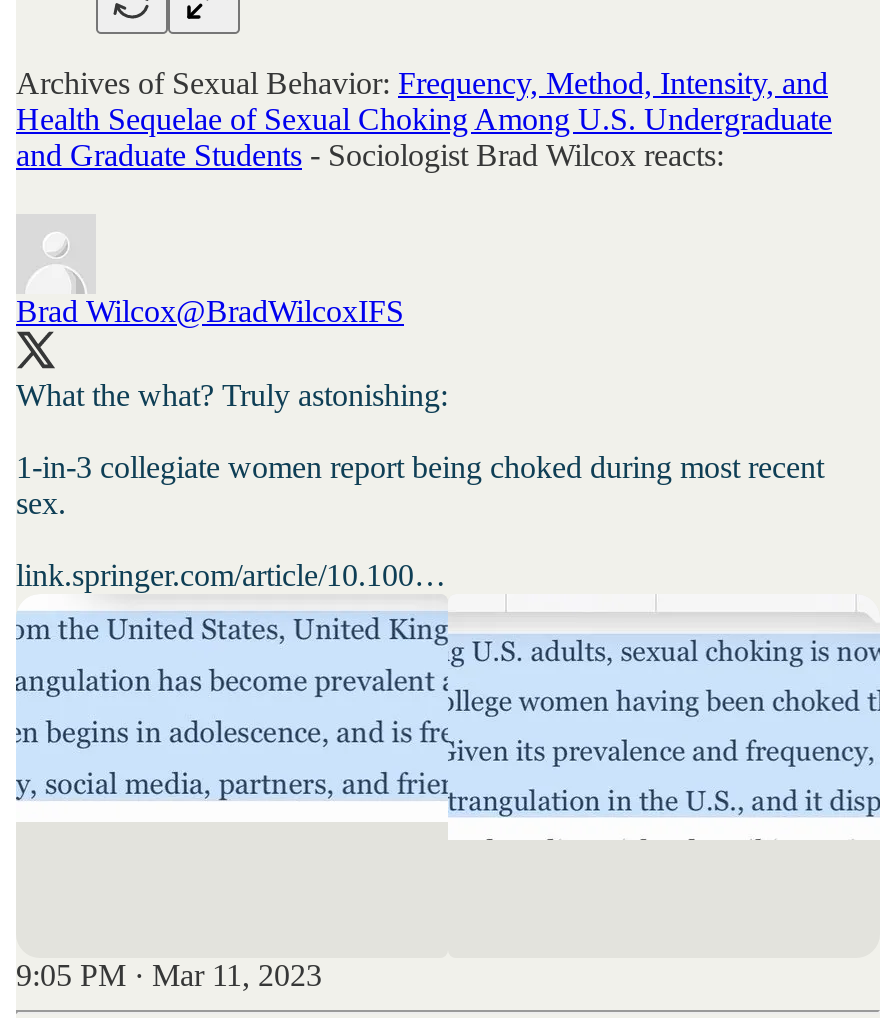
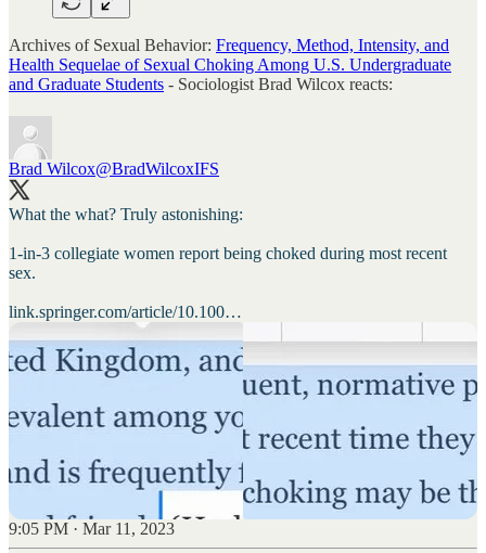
[14,596,882,958] [image] -> [8,323,478,520] [image]

